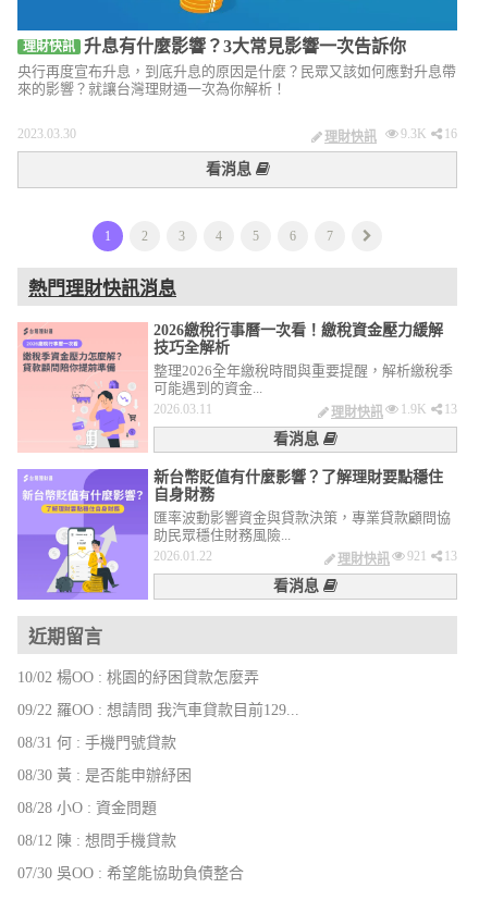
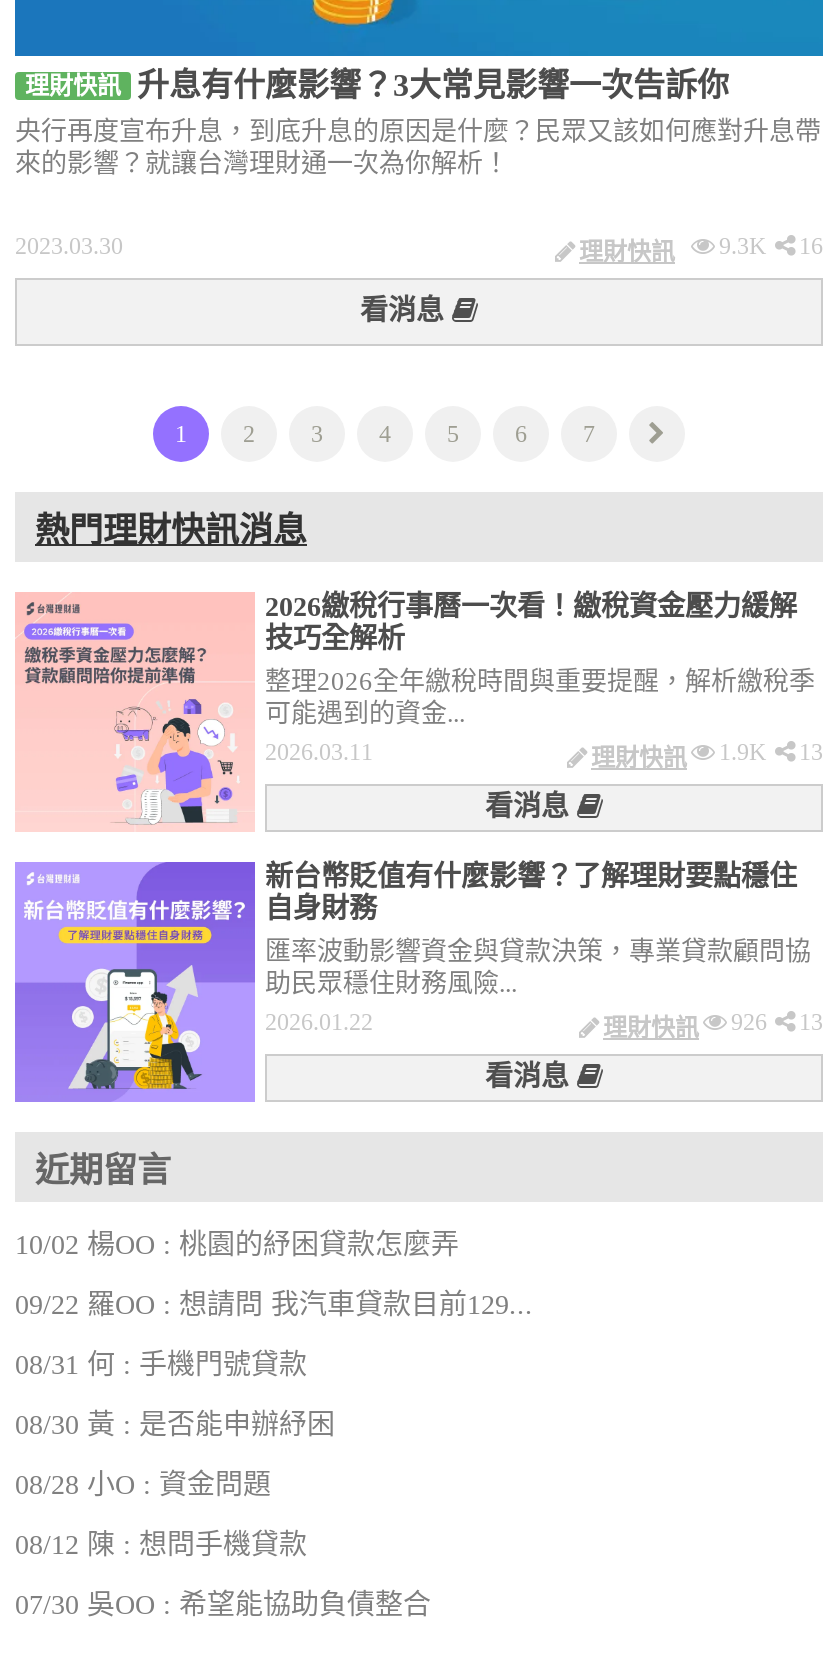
[337,548,457,567] 理財快訊 921 13 -> [603,1008,823,1042] 理財快訊 926 13

